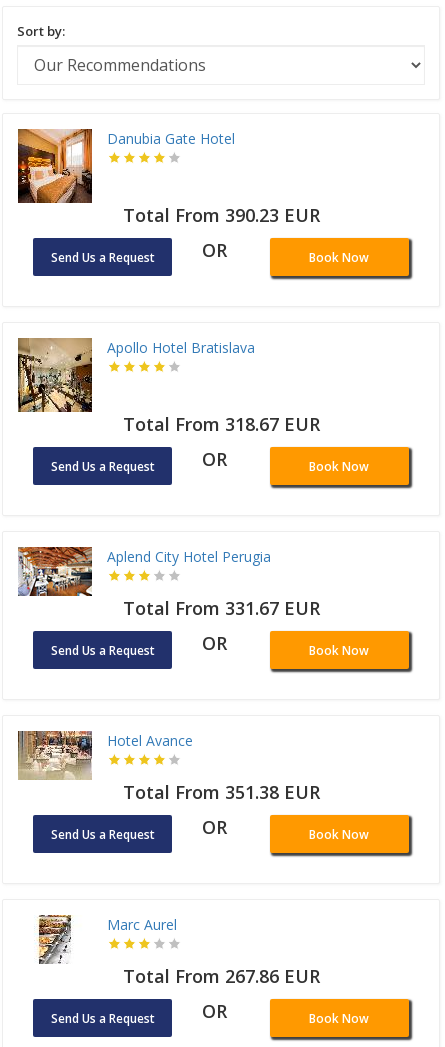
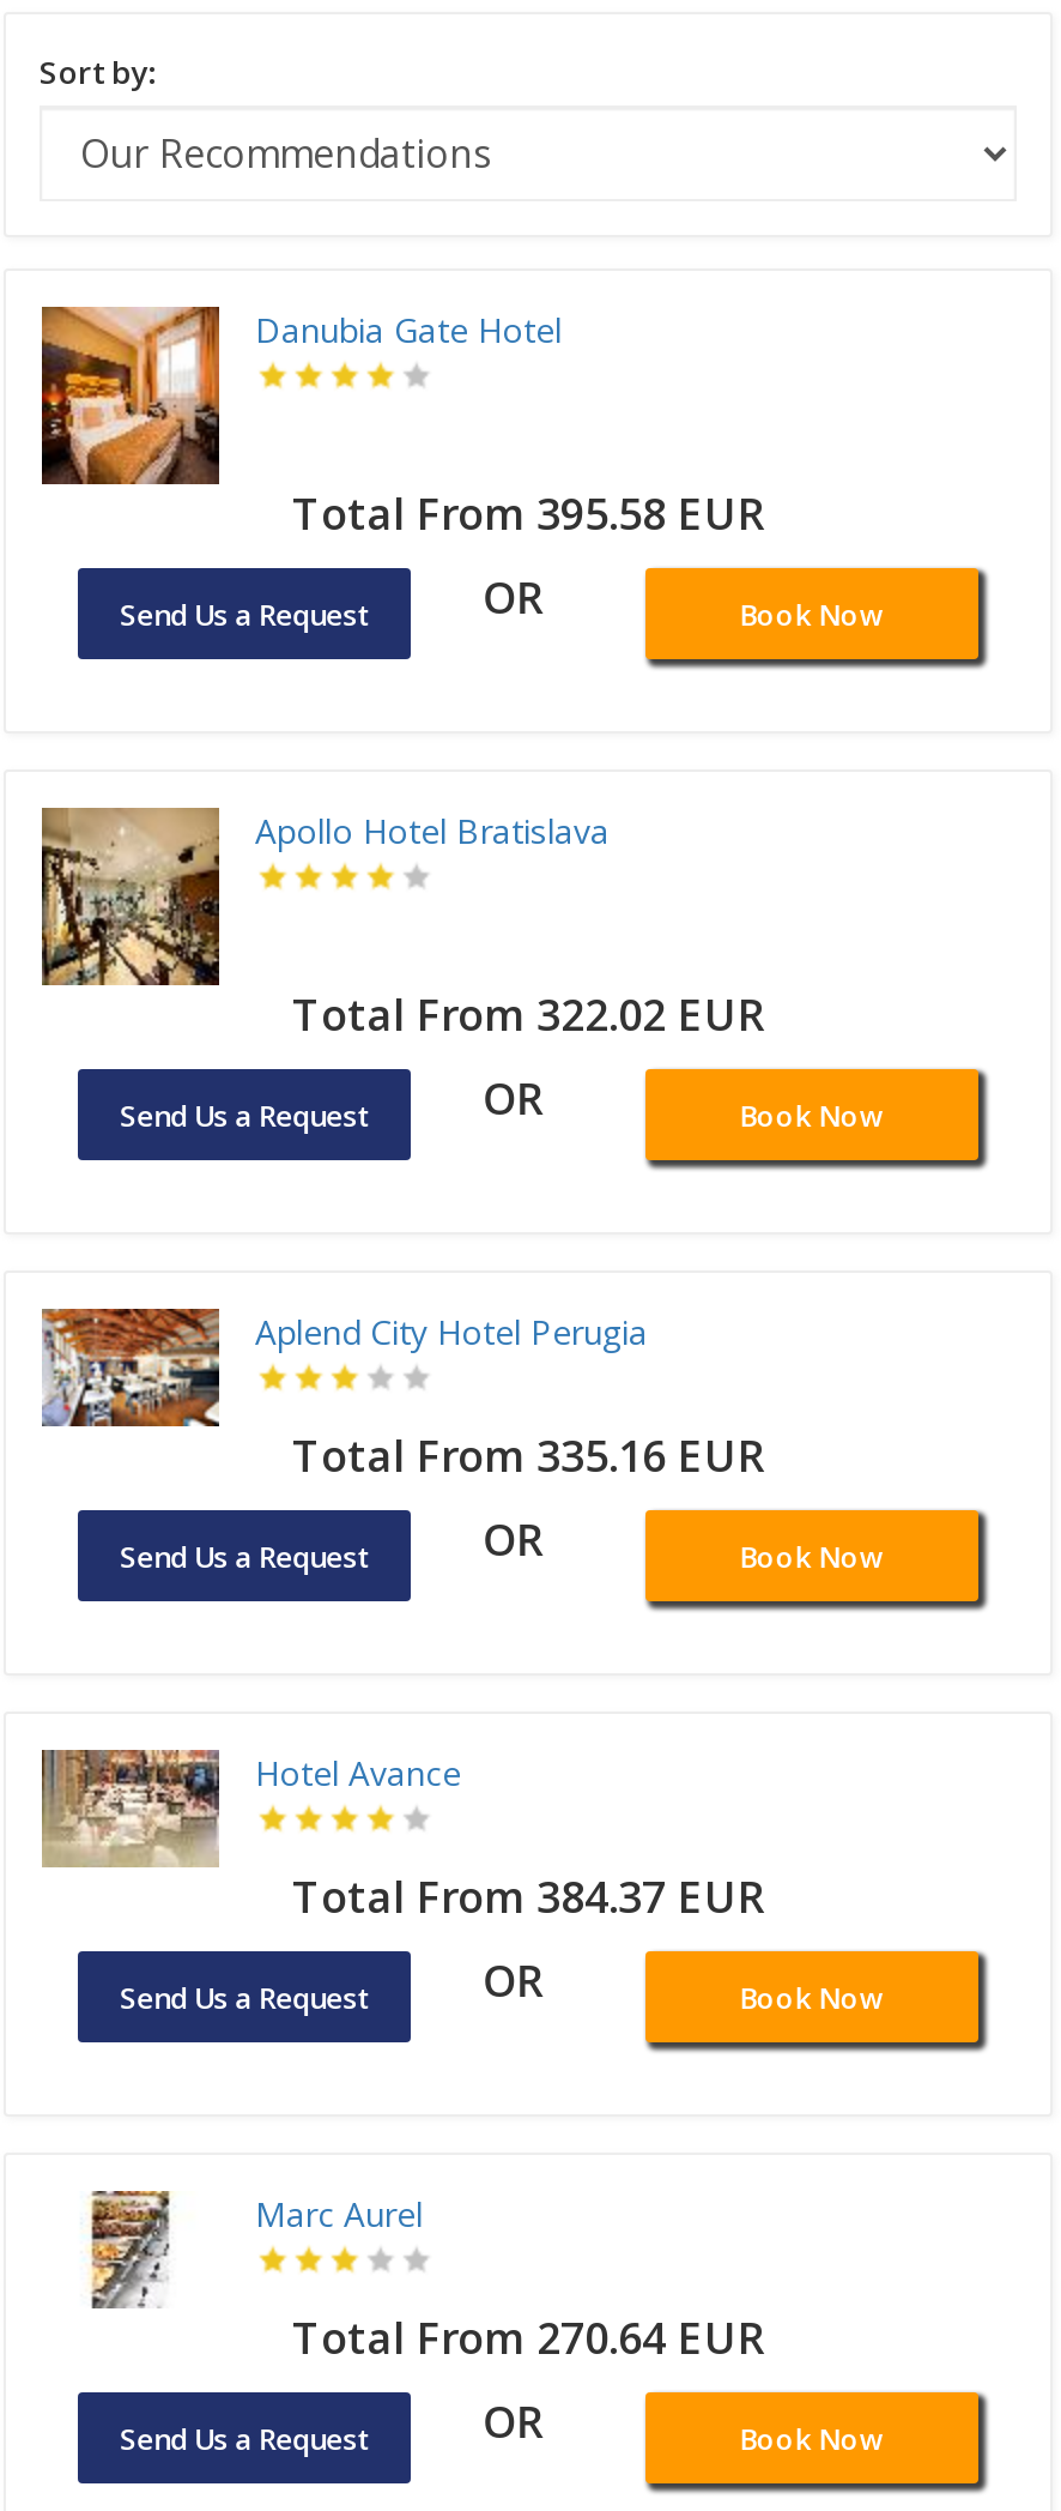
[122,203,319,227] Total From 390.23 EUR -> [292,484,764,542] Total From 395.58 EUR
[122,412,319,436] Total From 318.67 EUR -> [292,985,764,1043] Total From 322.02 EUR
[122,596,319,620] Total From 331.67 EUR -> [292,1426,764,1484] Total From 335.16 EUR
[122,780,319,804] Total From 351.38 EUR -> [292,1867,764,1925] Total From 384.37 EUR
[122,964,319,988] Total From 267.86 EUR -> [292,2308,764,2366] Total From 270.64 EUR

